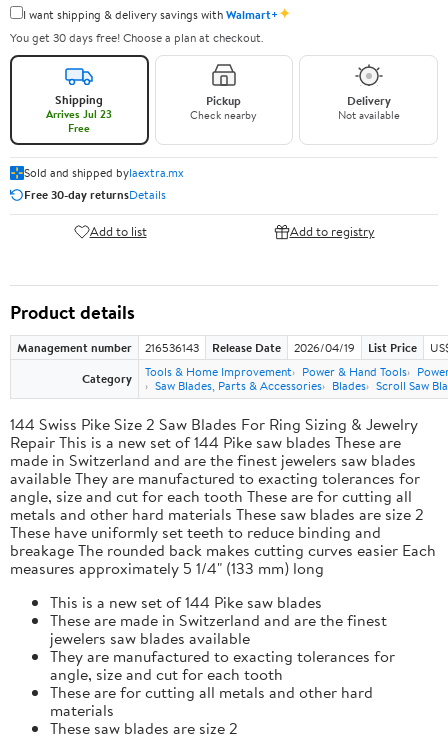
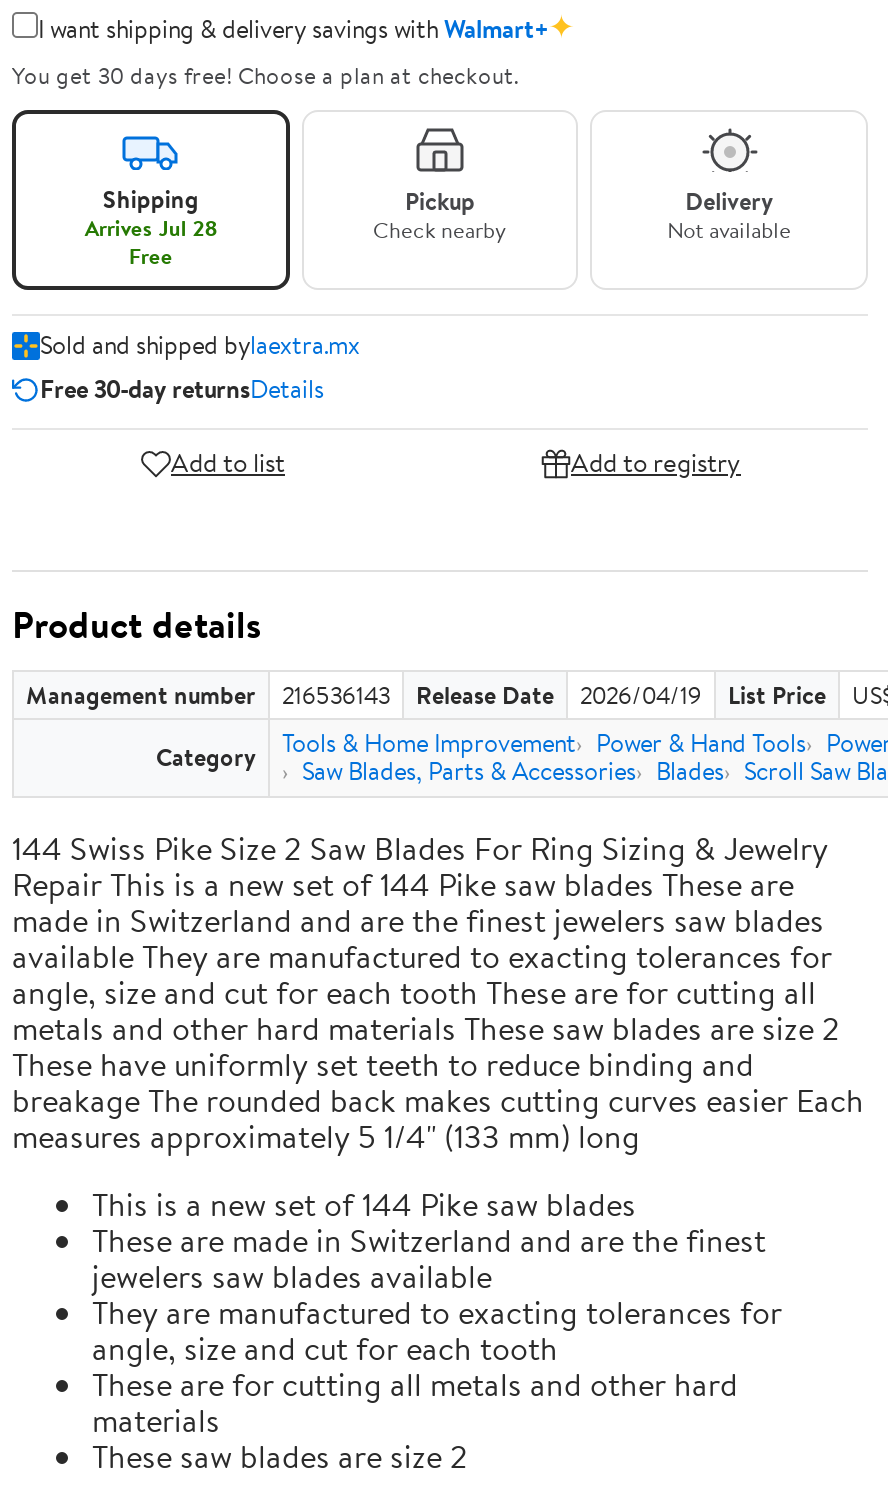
[46,106,112,122] Arrives Jul 23 -> [85,212,217,244] Arrives Jul 28

